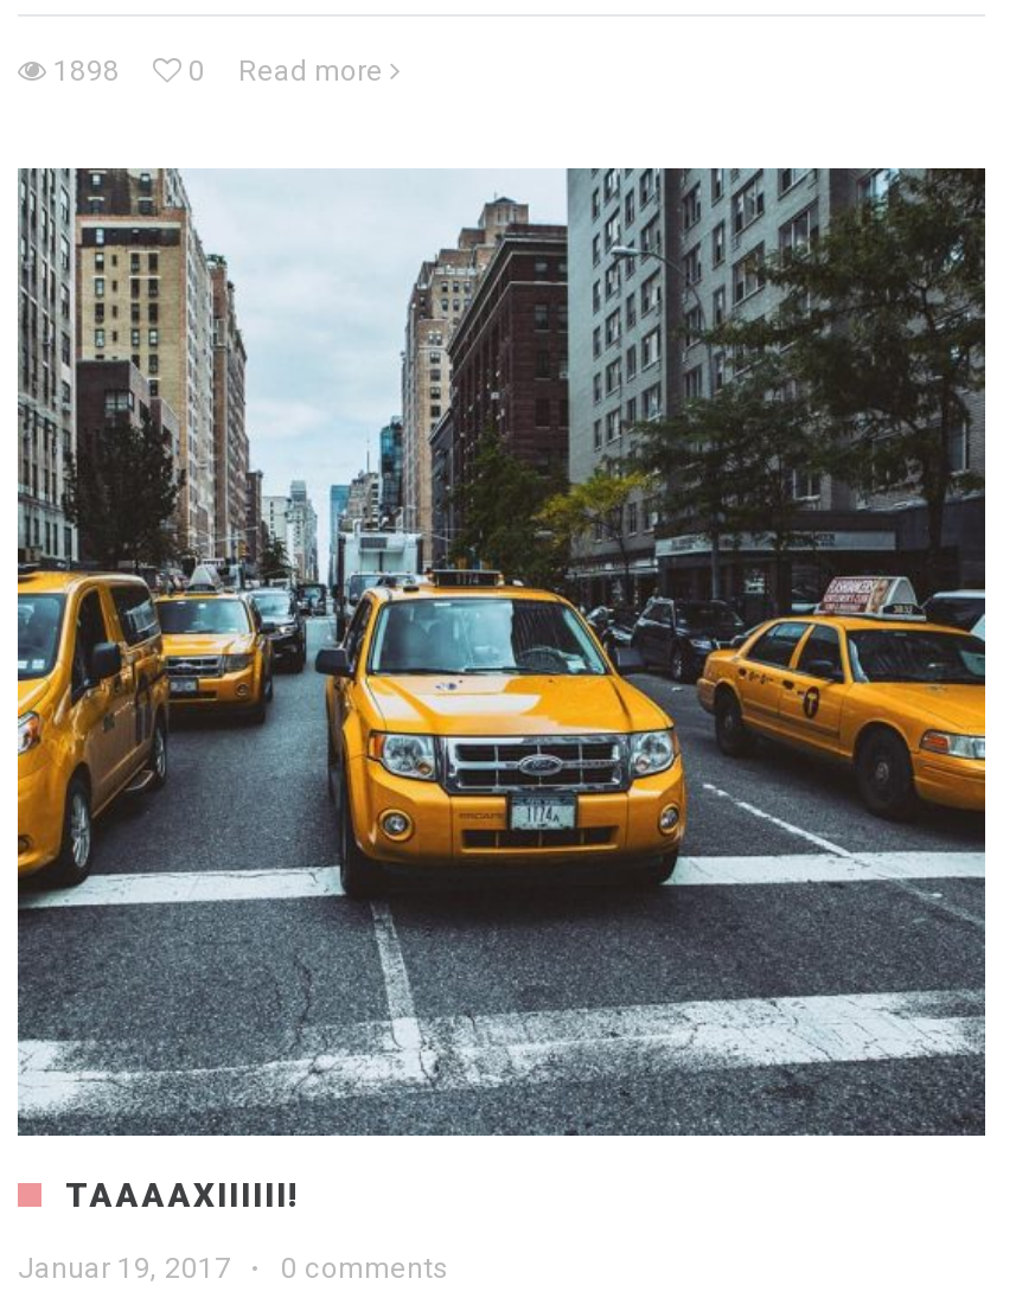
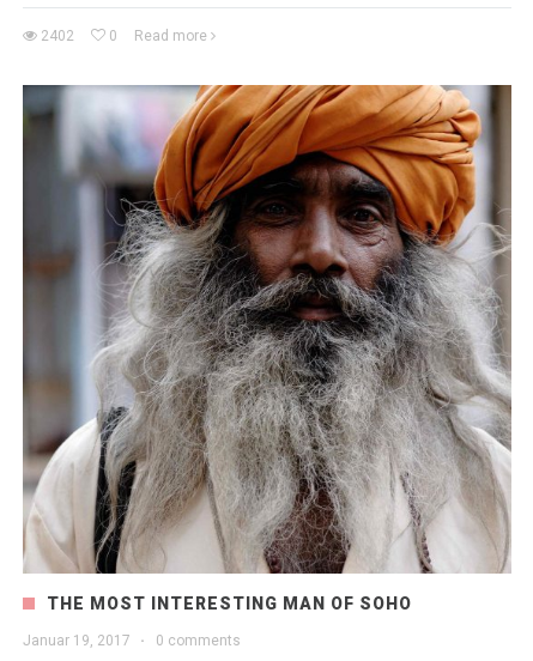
[53,54,120,87] 1898 -> [41,27,74,44] 2402
[15,166,988,1213] [image] | TAAAAXIIIIII! -> [22,84,511,613] [image] | THE MOST INTERESTING MAN OF SOHO

